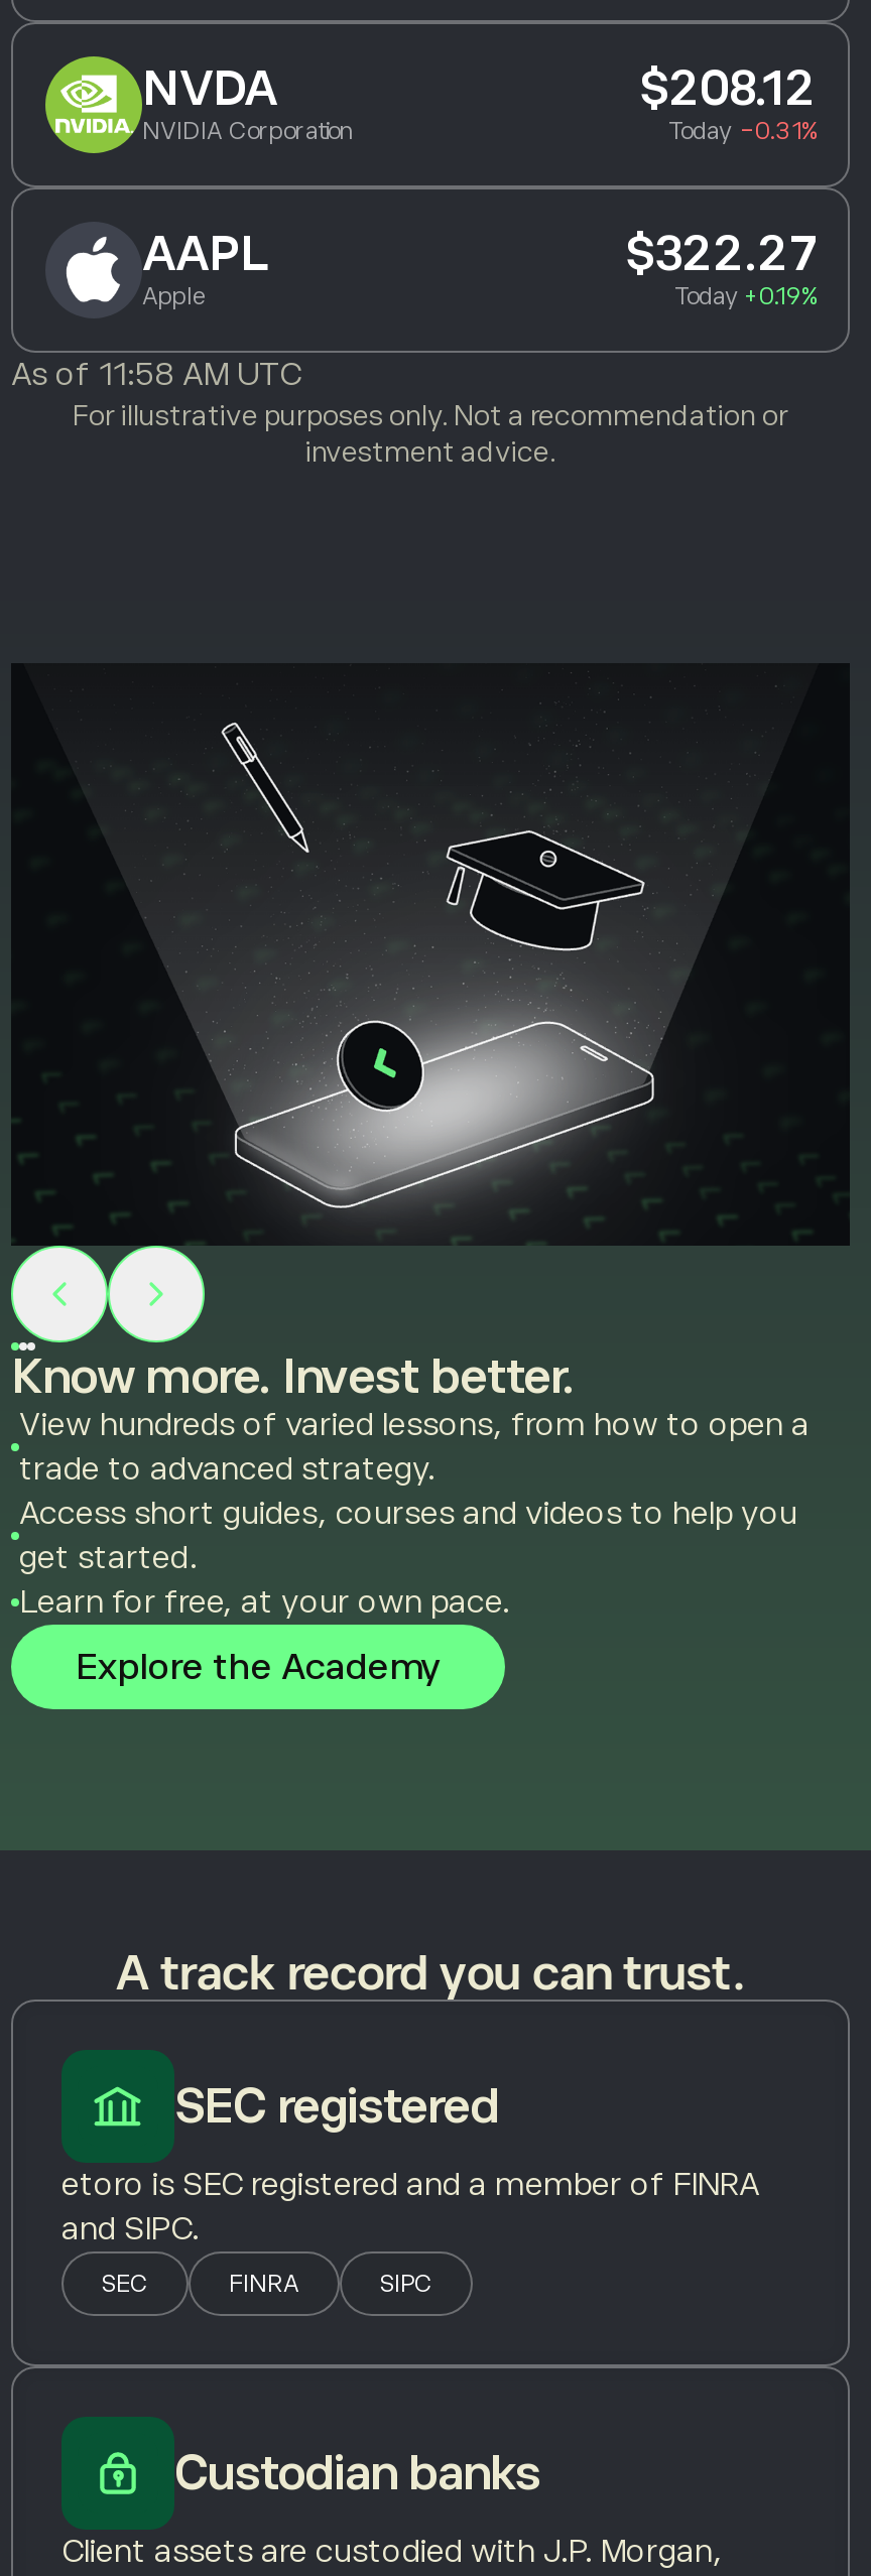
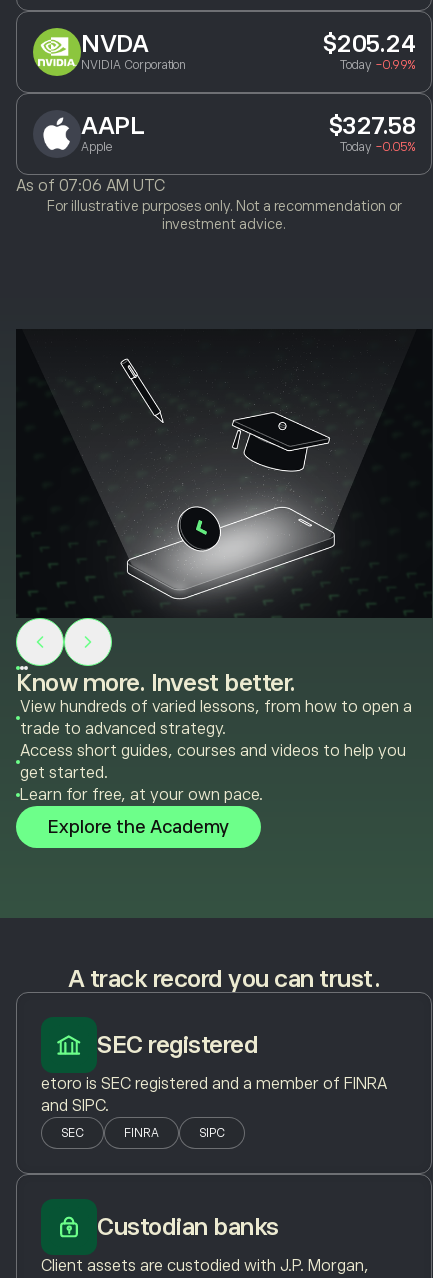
[639,60,816,114] $208.12 -> [321,30,415,57] $205.24
[668,116,816,145] Today -0.31% -> [340,58,415,72] Today -0.99%
[625,225,816,280] $322.27 -> [327,112,415,139] $327.58
[674,282,816,310] Today +0.19% -> [340,140,415,154] Today -0.05%
[11,356,301,392] As of 11:58 AM UTC -> [16,177,165,195] As of 07:06 AM UTC

